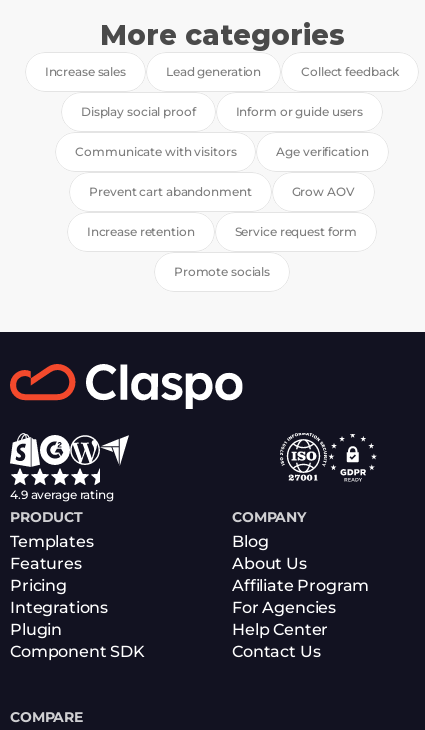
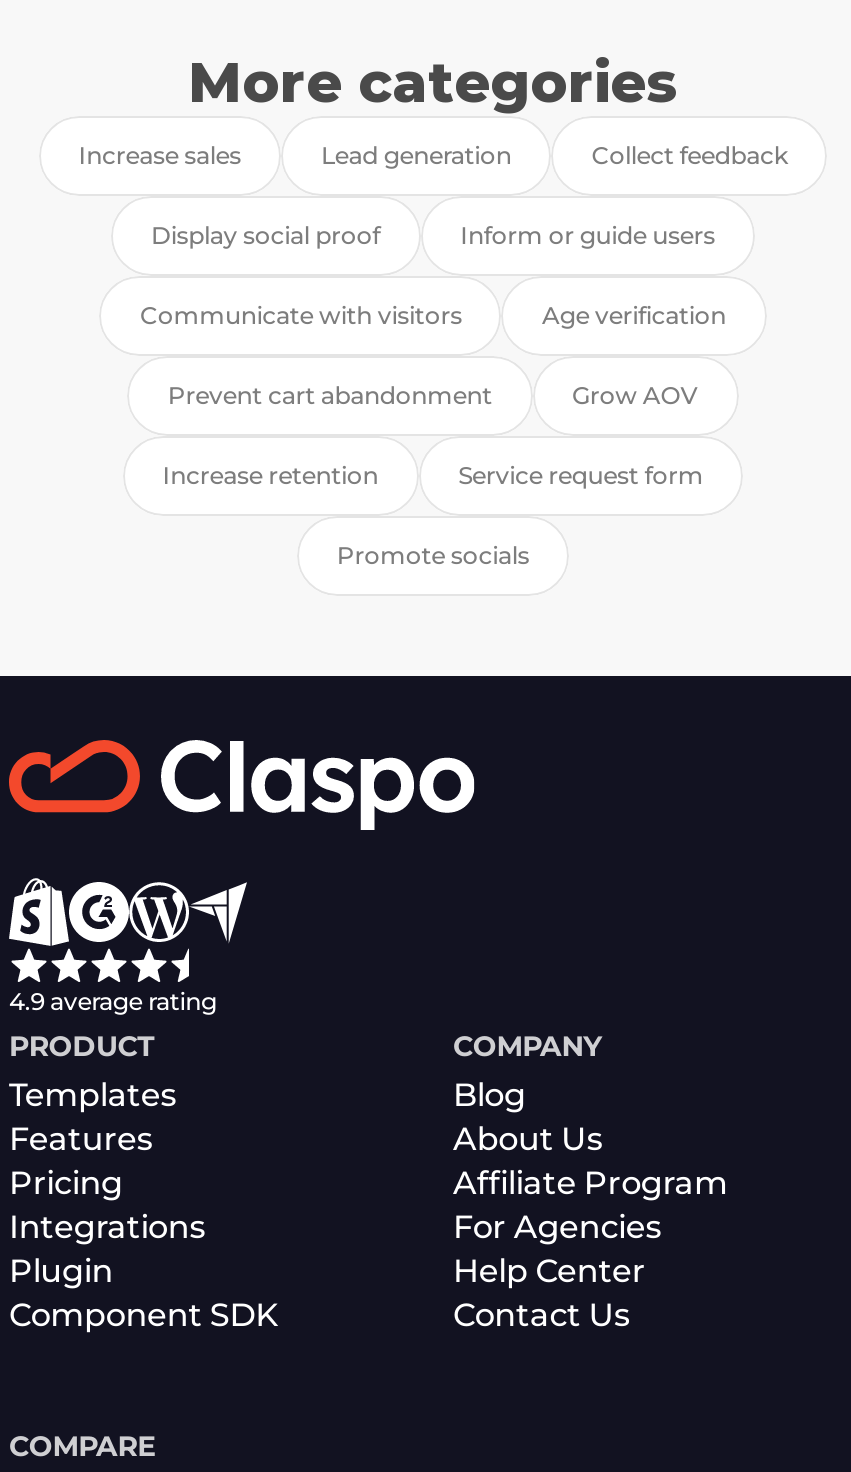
[279,432,377,482] [image] -> none

